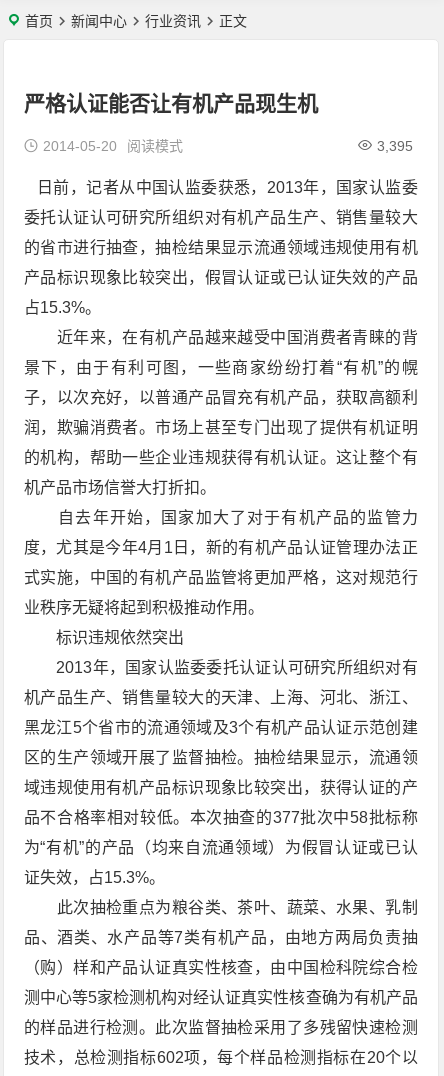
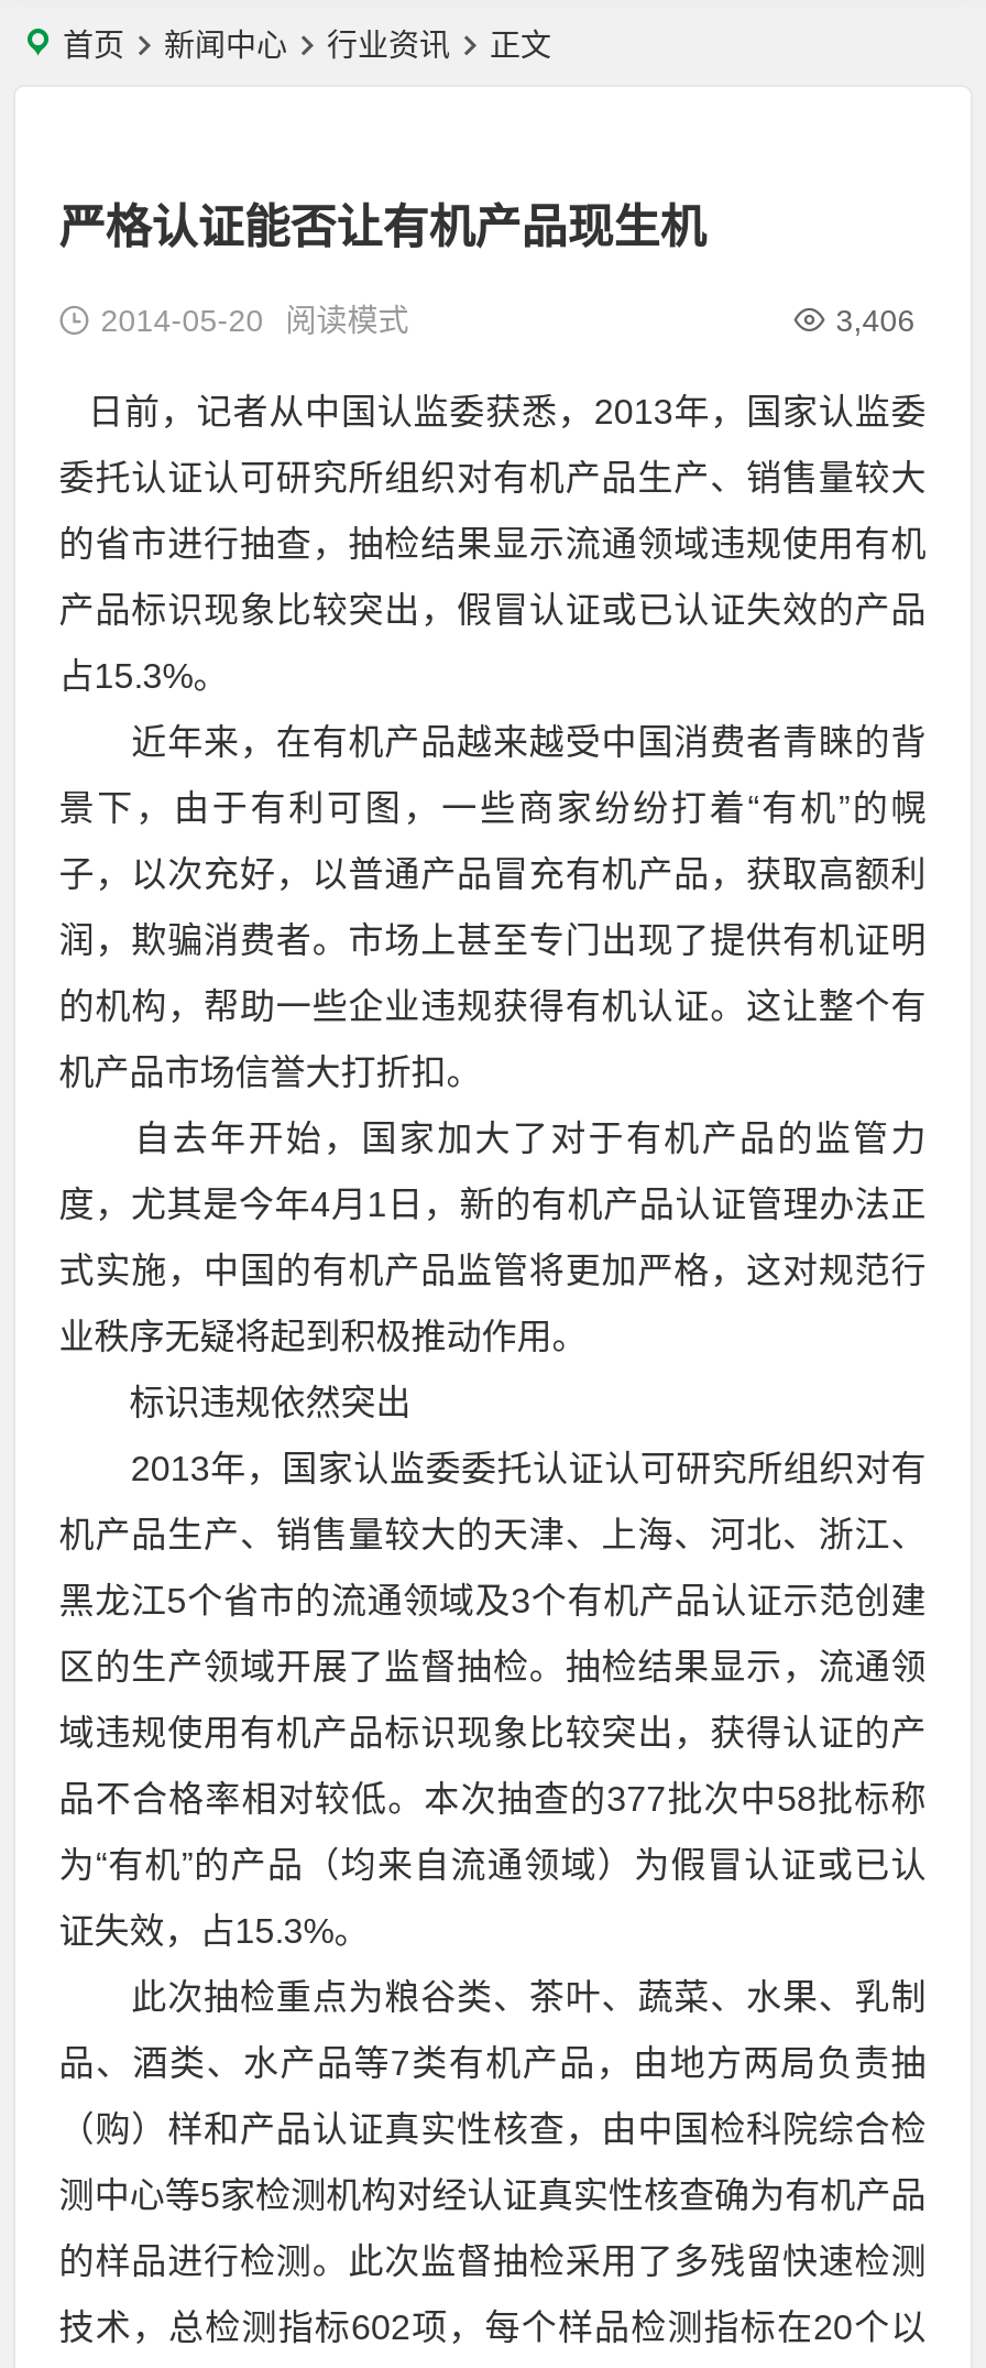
[377,138,413,154] 3,395 -> [836,303,915,338] 3,406

